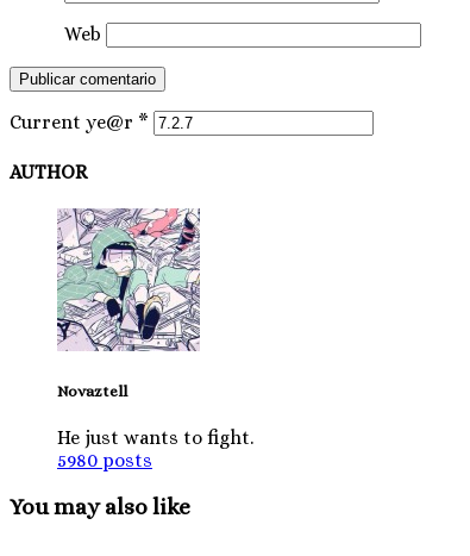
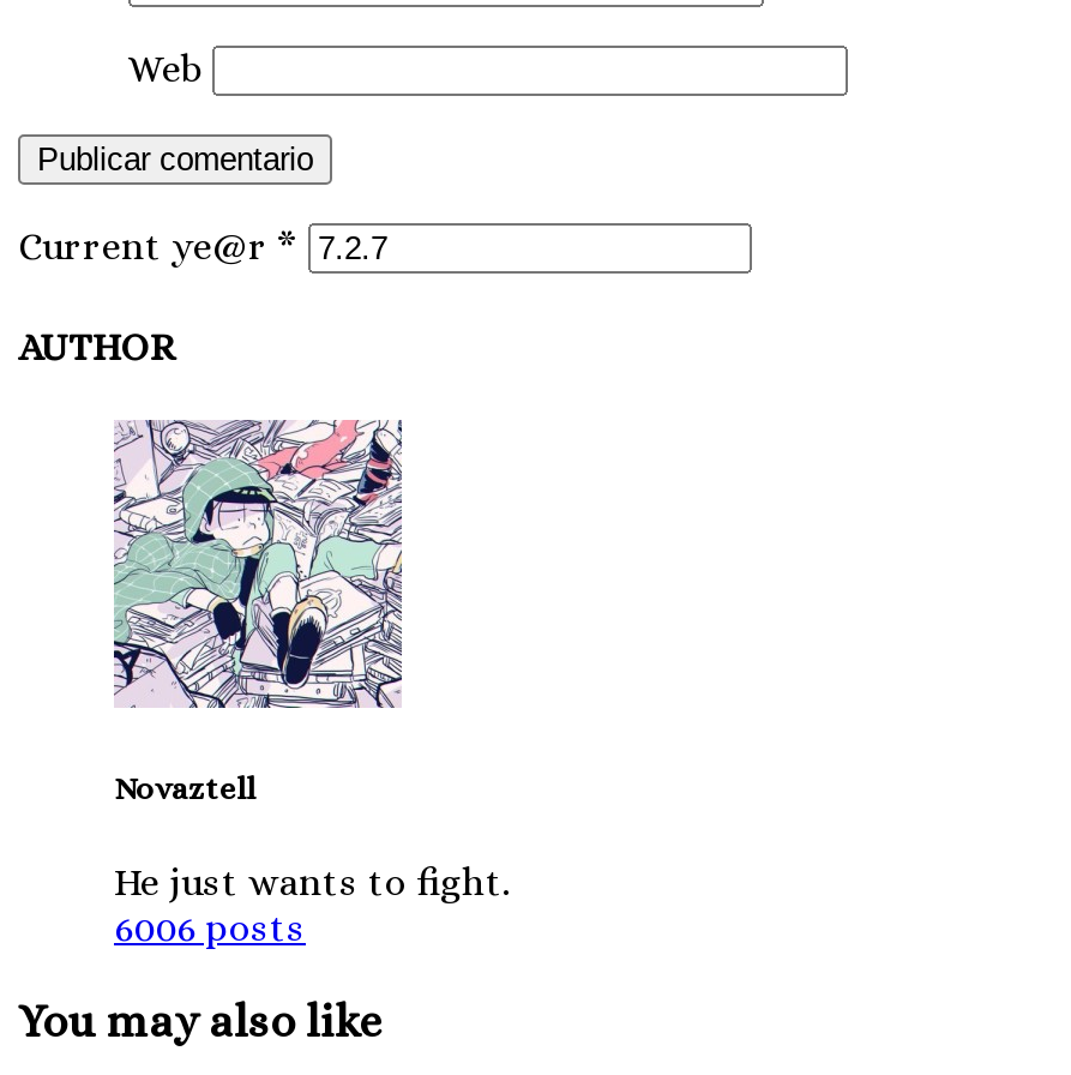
[57,449,152,472] 5980 posts -> [114,906,306,951] 6006 posts

